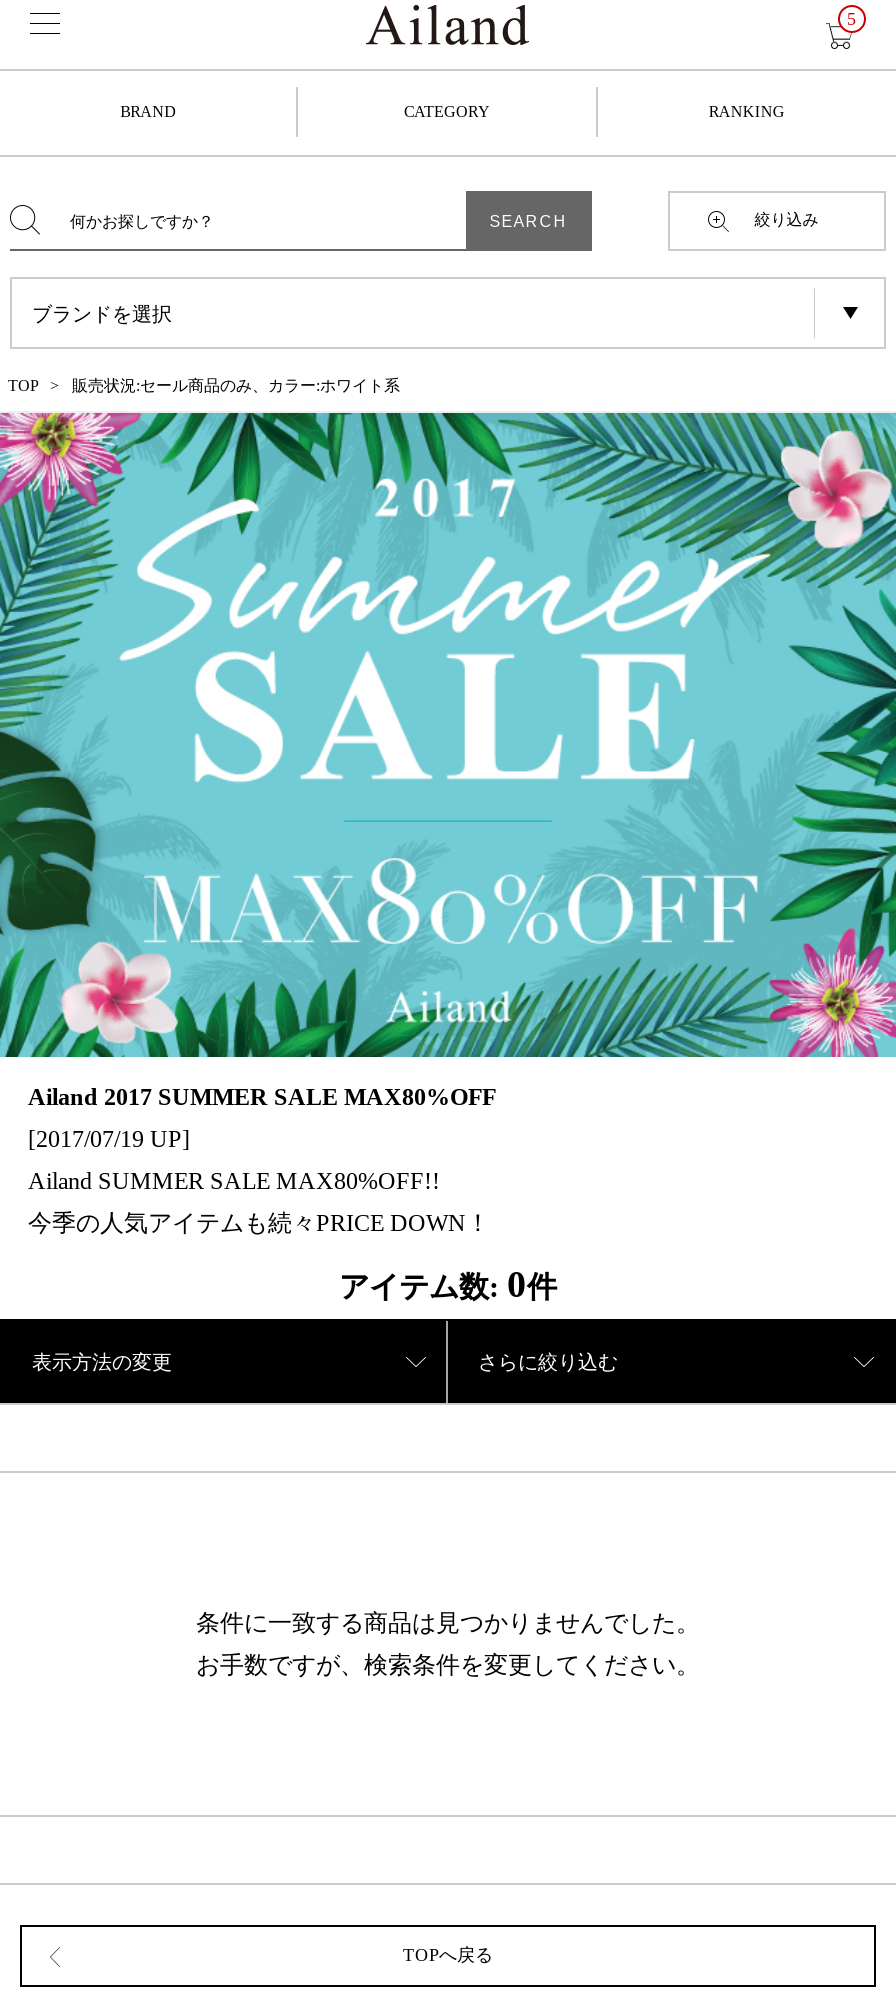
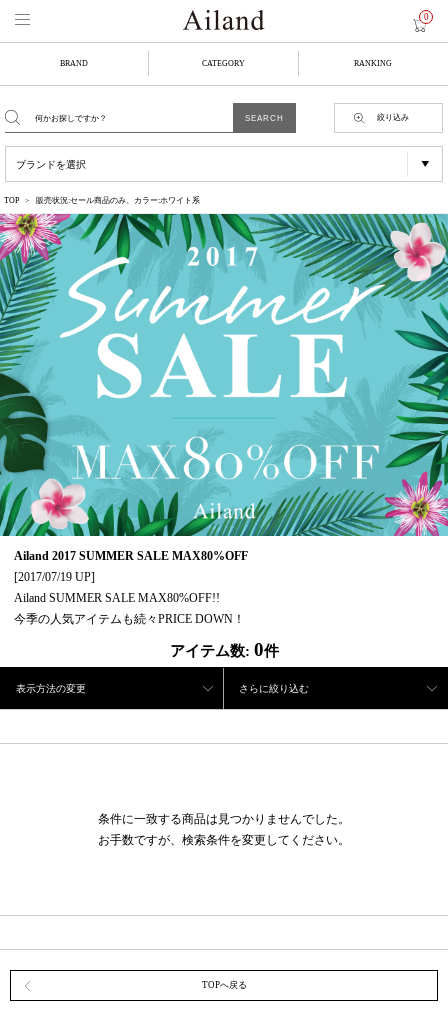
[847,9,857,29] 5 -> [423,12,428,22] 0

